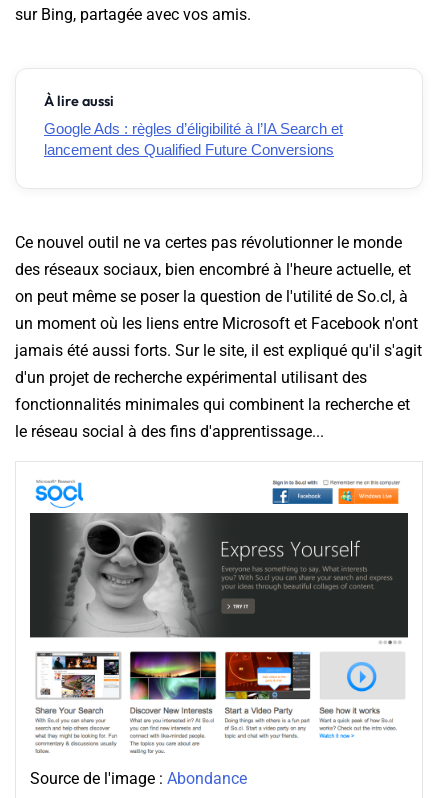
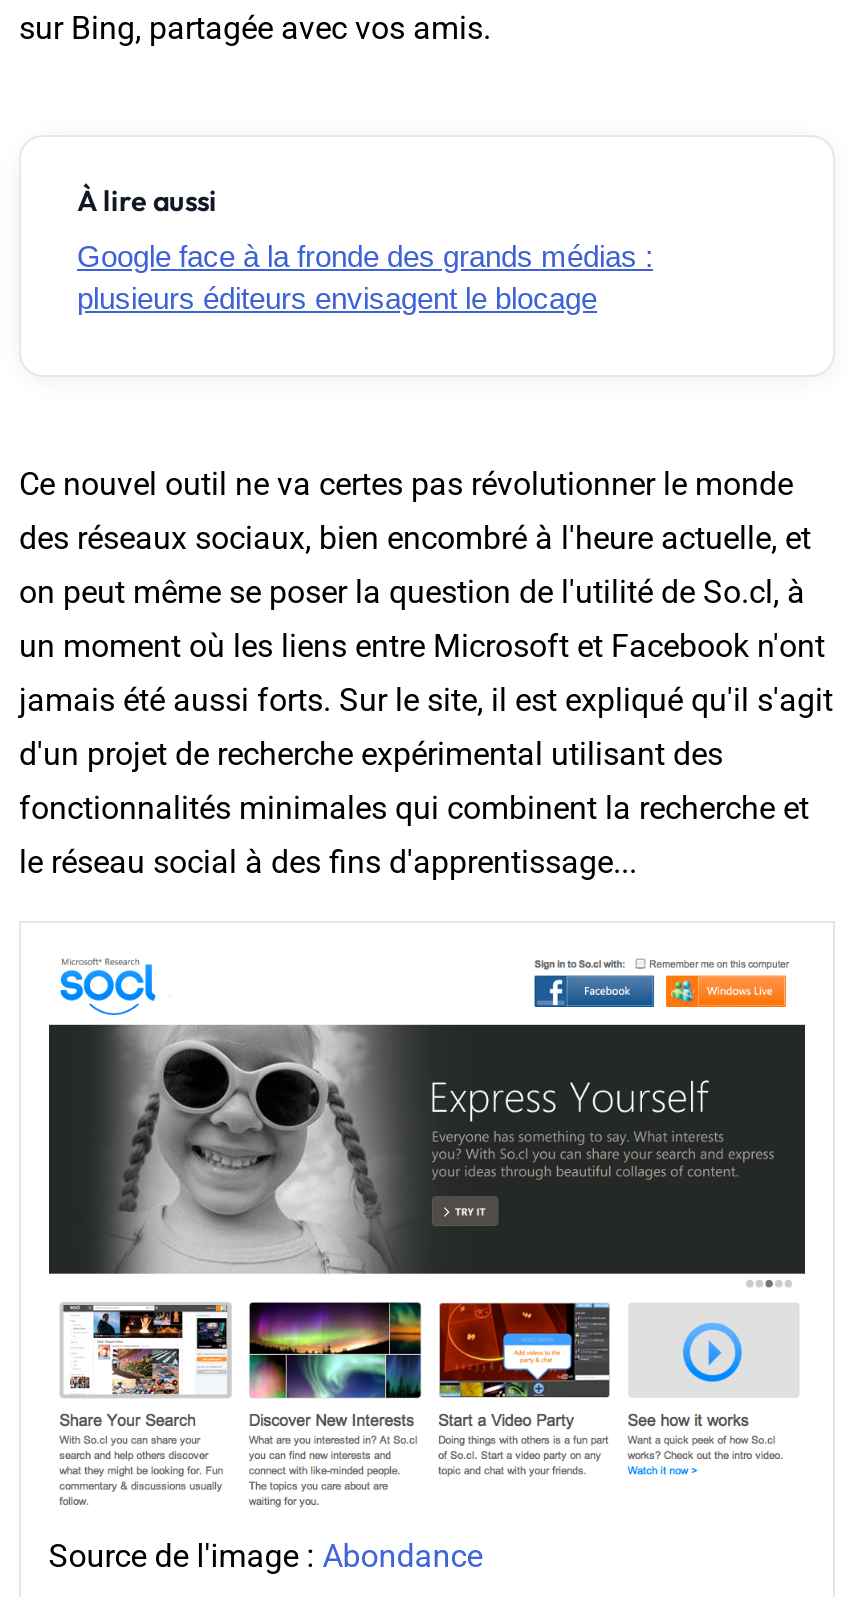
[44,120,343,158] Google Ads : règles d’éligibilité à l’IA Search et | lancement des Qualified Future Conversions -> [77,239,653,315] Google face à la fronde des grands médias : | plusieurs éditeurs envisagent le blocage

